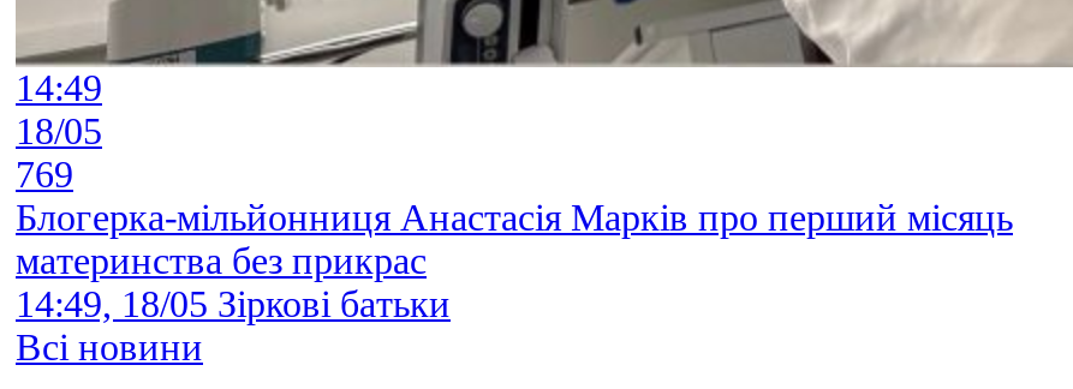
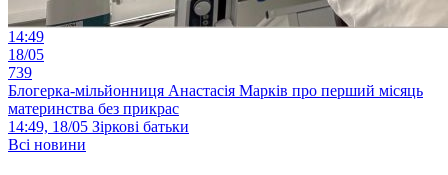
[16,154,73,195] 769 -> [8,64,32,81] 739

